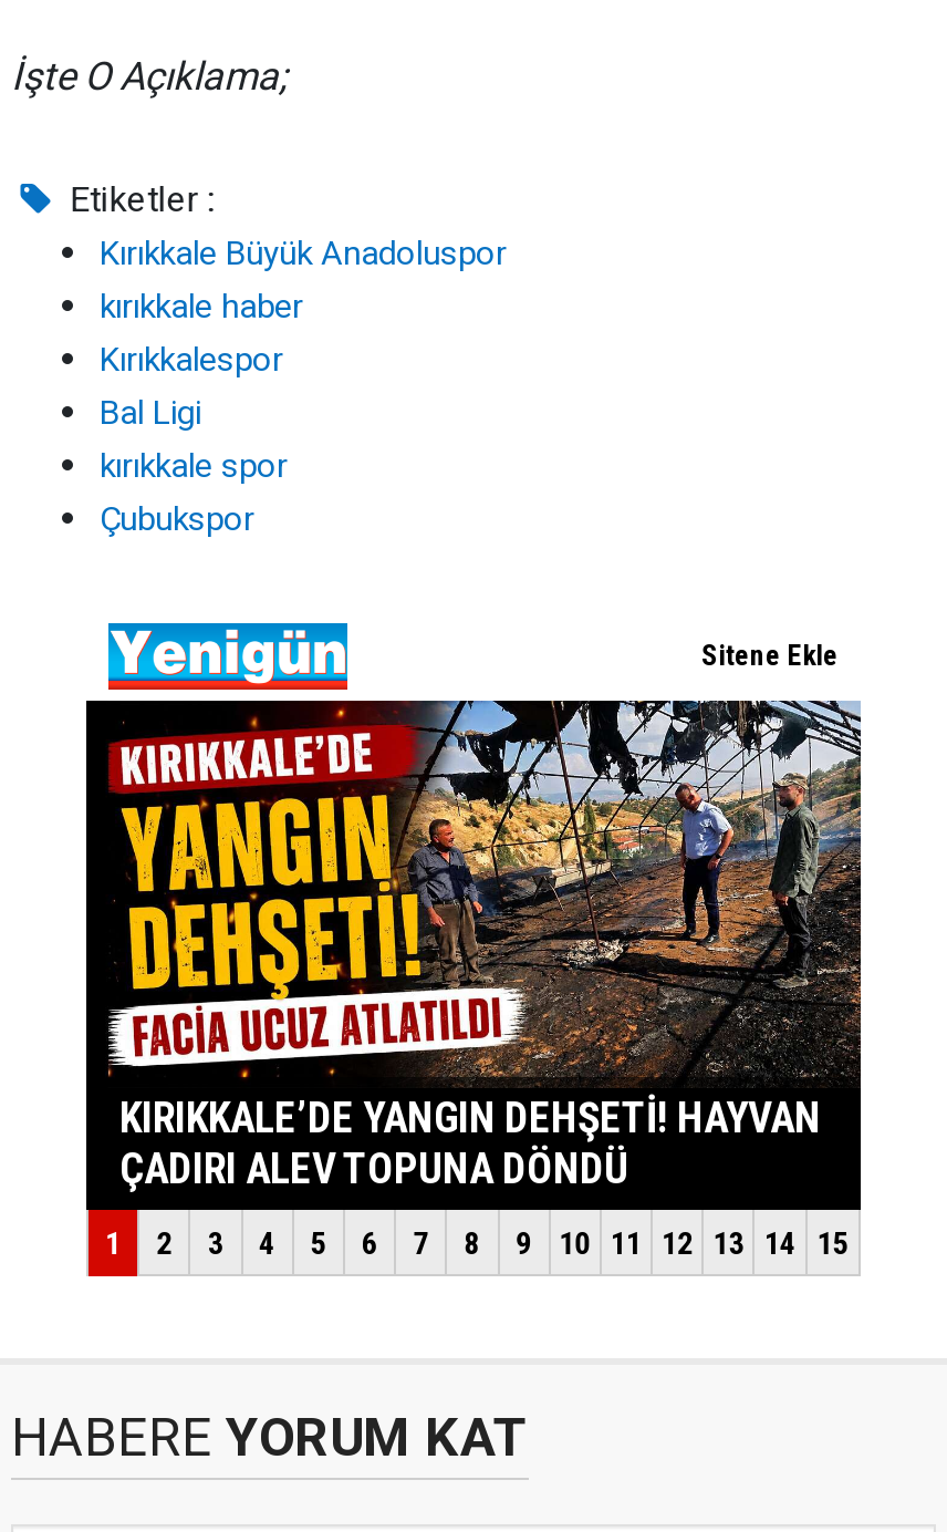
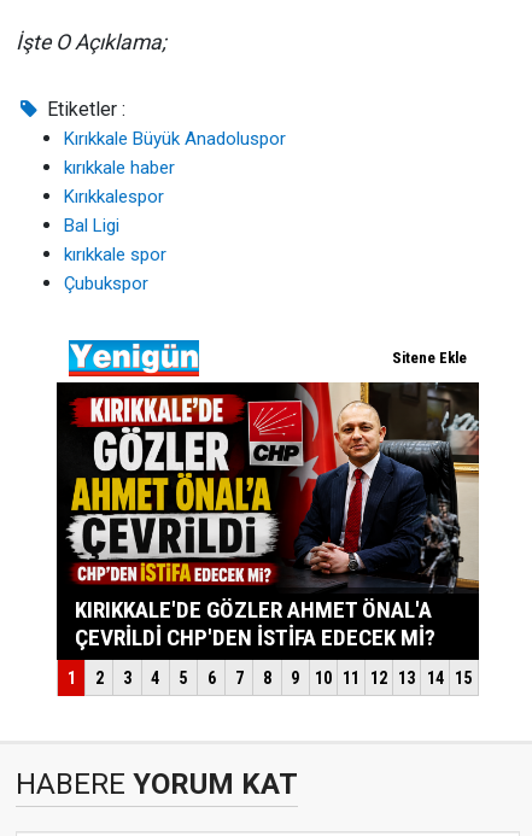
[106,698,863,1186] [image] -> [65,381,480,647] [image]

